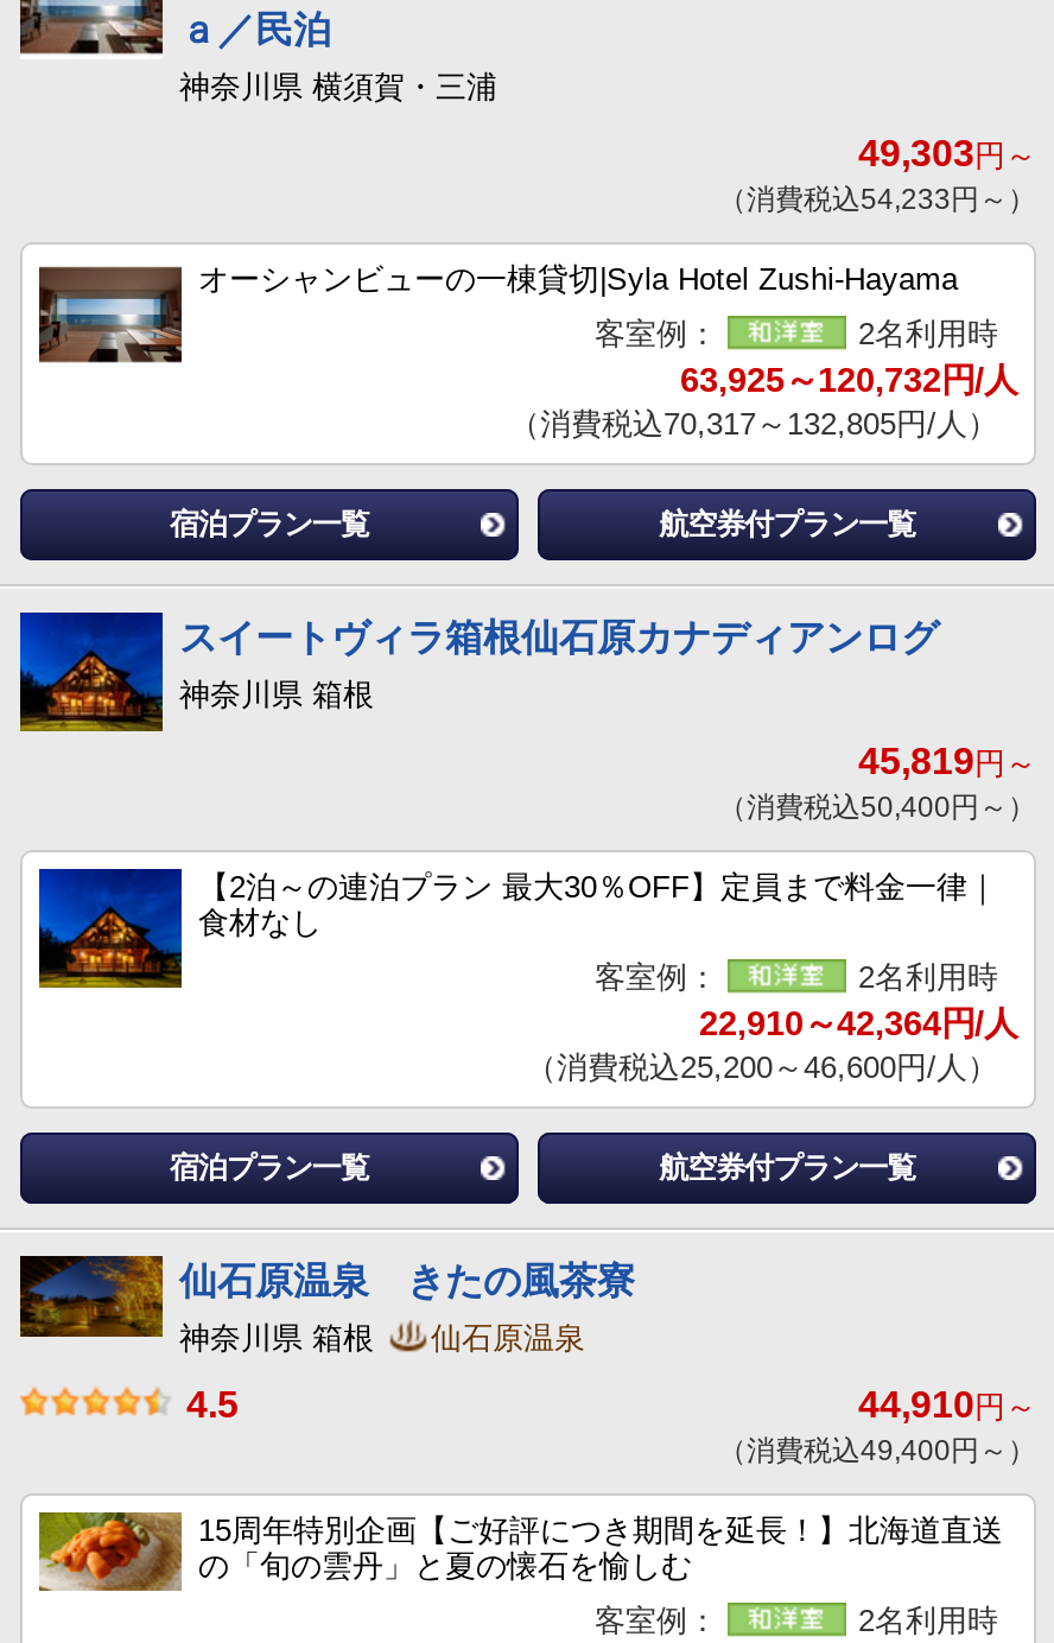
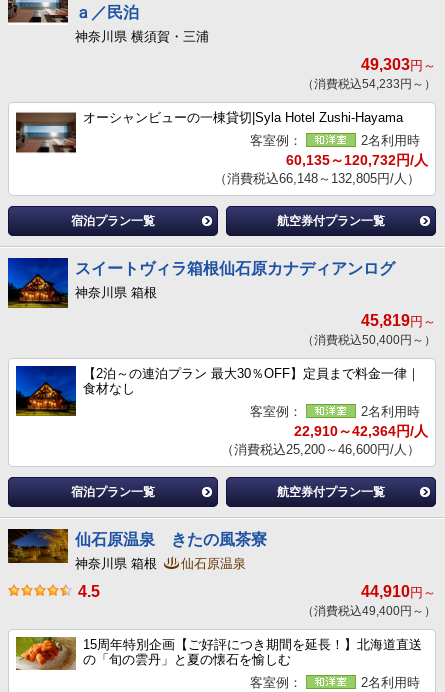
[680,360,1017,398] 63,925～120,732円/人 -> [286,152,428,168] 60,135～120,732円/人
[509,405,998,441] （消費税込70,317～132,805円/人） -> [214,171,420,186] （消費税込66,148～132,805円/人）

